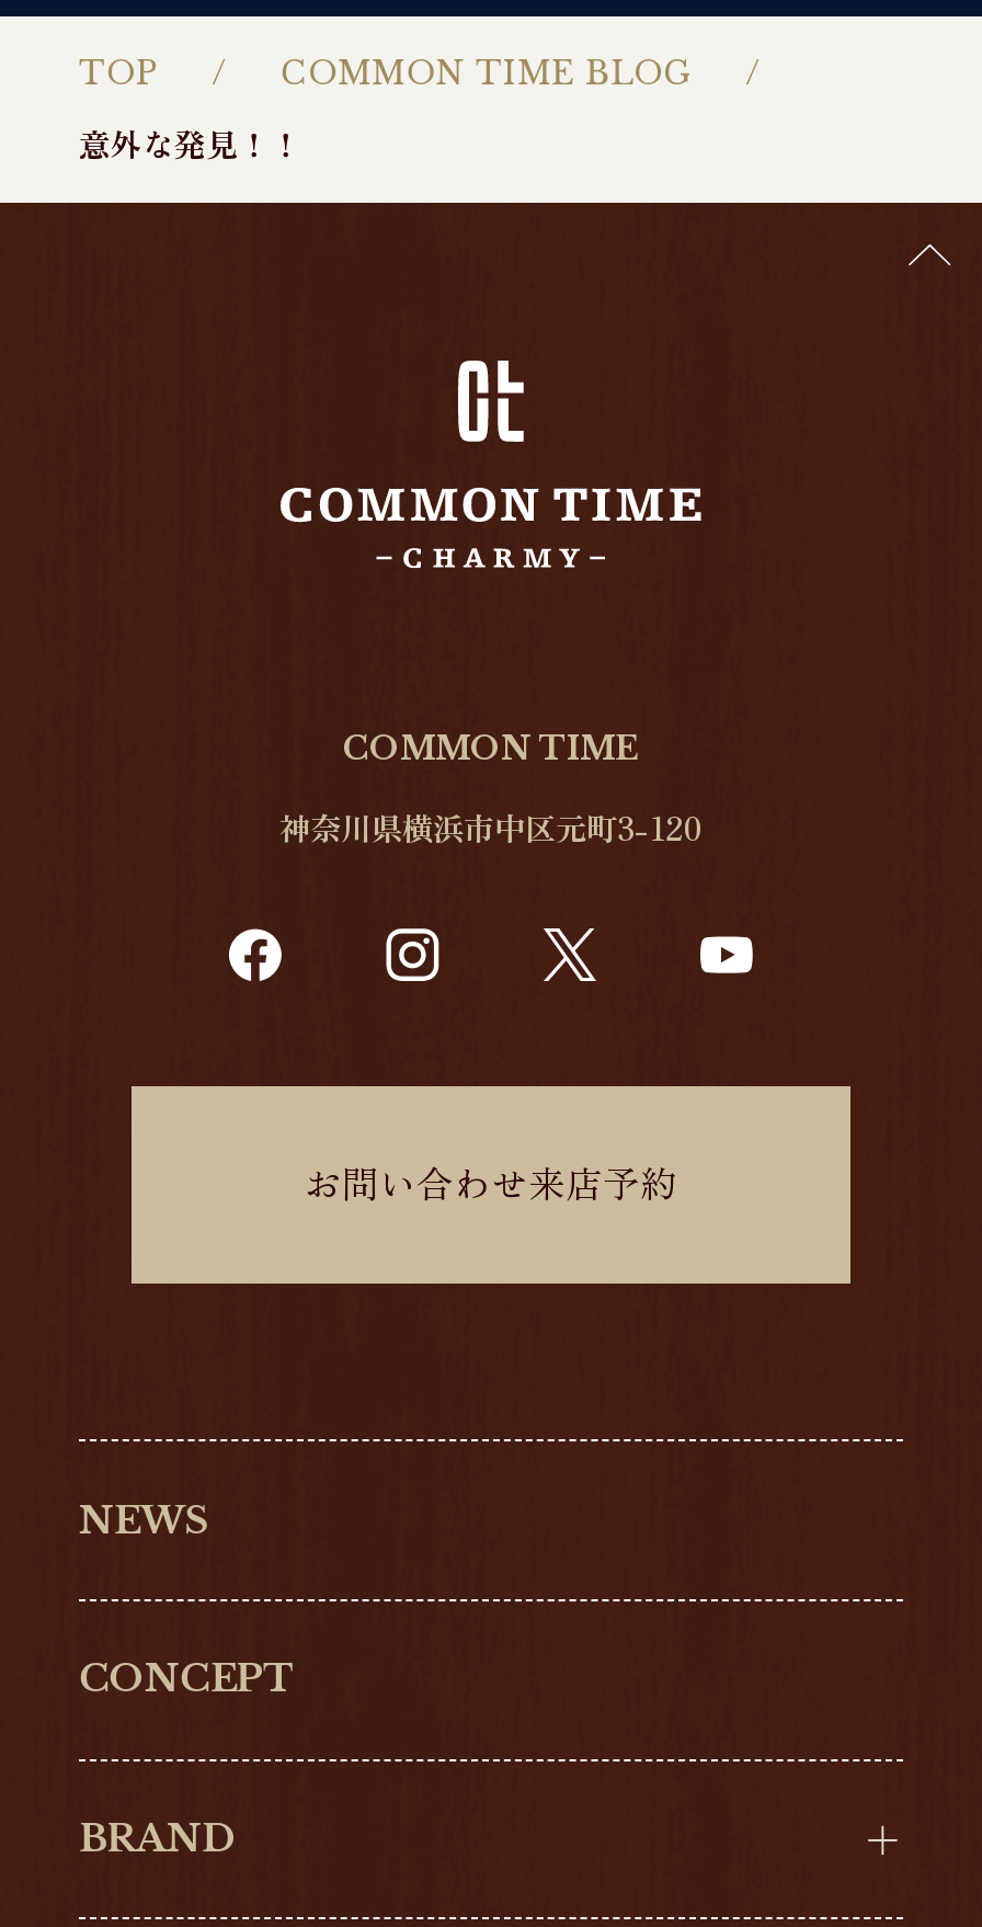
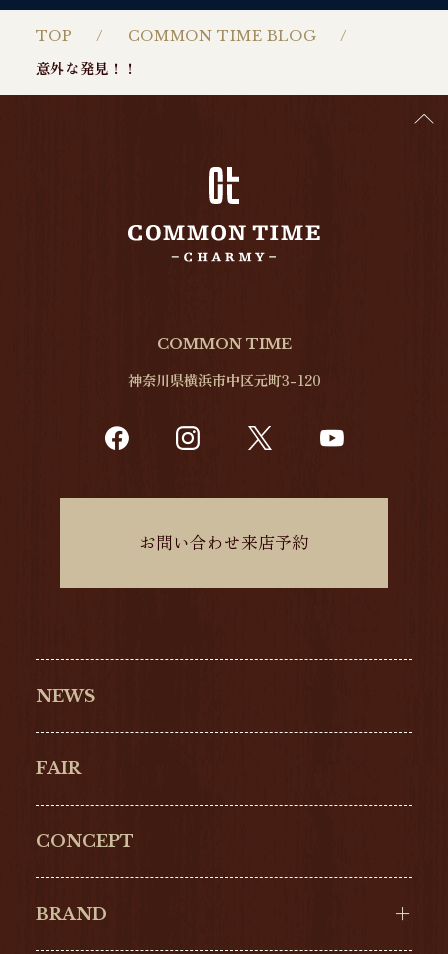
none -> [36,758,81,779] FAIR

